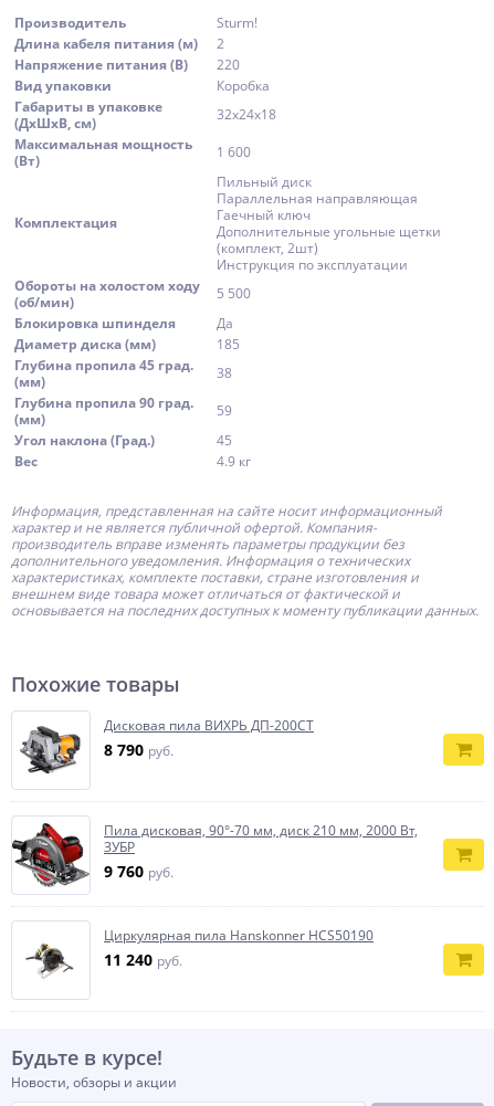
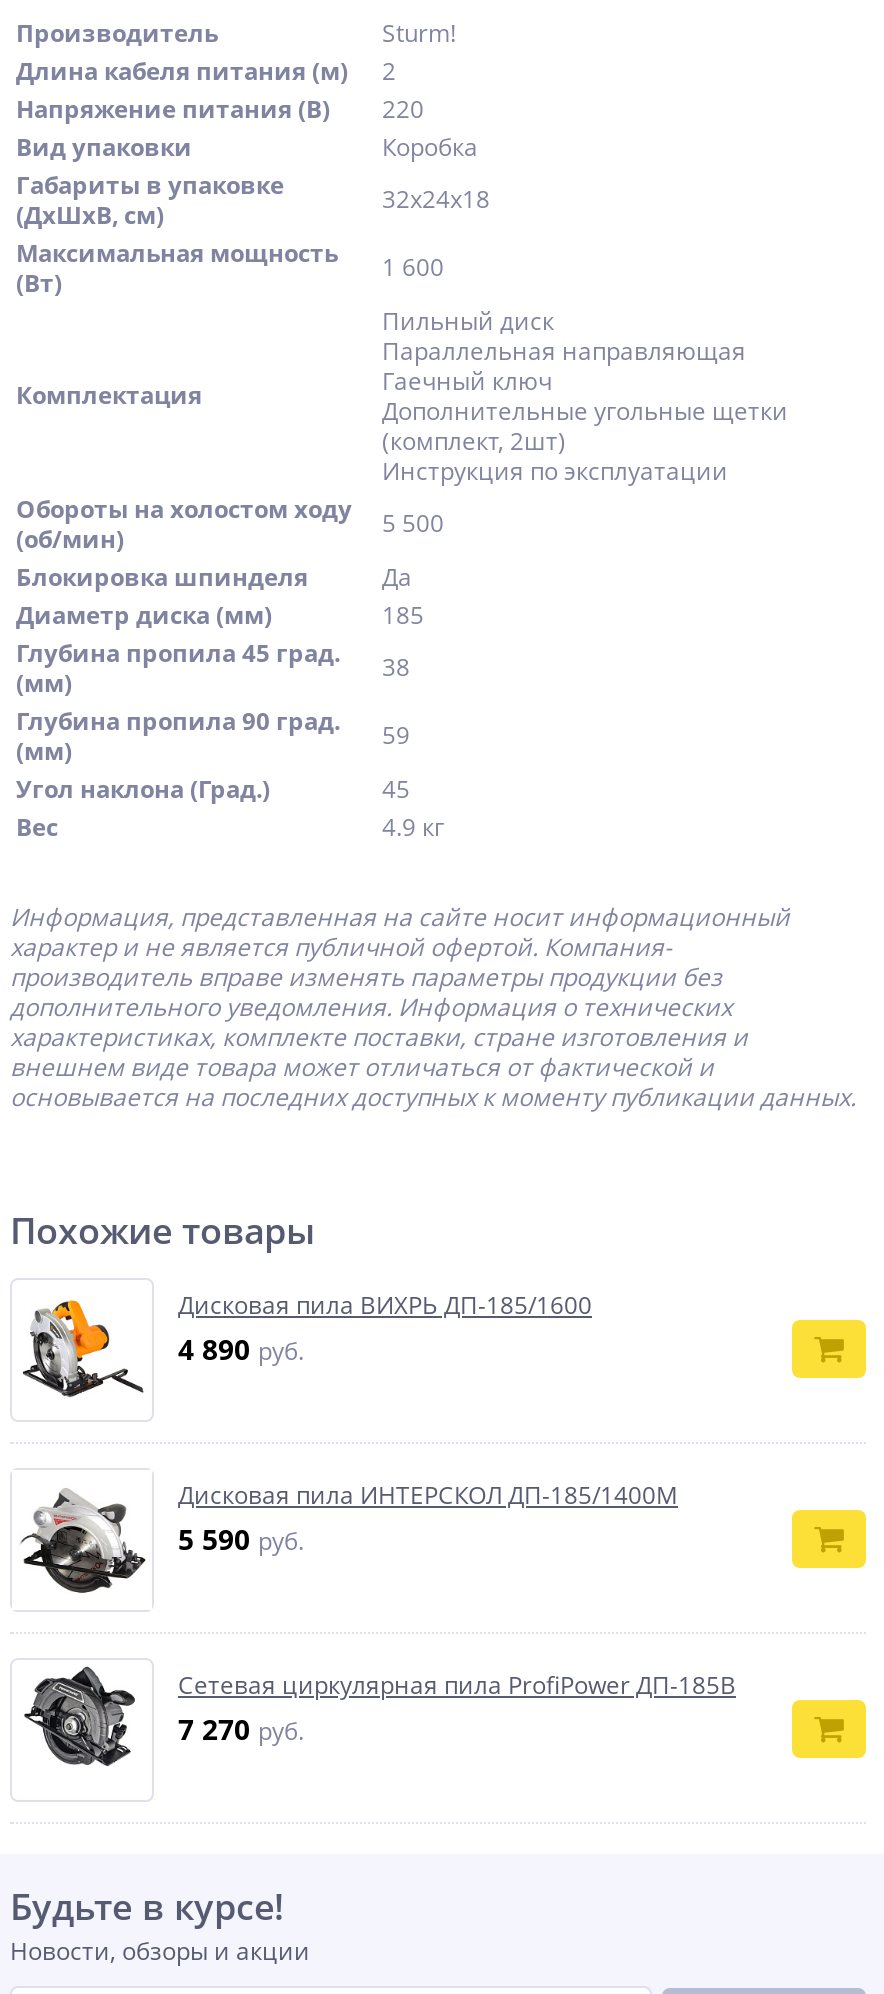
[19,716,314,776] [image] | Дисковая пила ВИХРЬ ДП-200СТ | 8 790 руб. -> [22,1288,592,1400] [image] | Дисковая пила ВИХРЬ ДП-185/1600 | 4 890 руб.
[11,821,418,888] [image] | Пила дисковая, 90°-70 мм, диск 210 мм, 2000 Вт, | ЗУБР | 9 760 руб. -> [12,1478,678,1596] [image] | Дисковая пила ИНТЕРСКОЛ ДП-185/1400М | 5 590 руб.
[20,926,374,980] [image] | Циркулярная пила Hanskonner HCS50190 | 11 240 руб. -> [22,1664,736,1768] [image] | Сетевая циркулярная пила ProfiPower ДП-185В | 7 270 руб.

